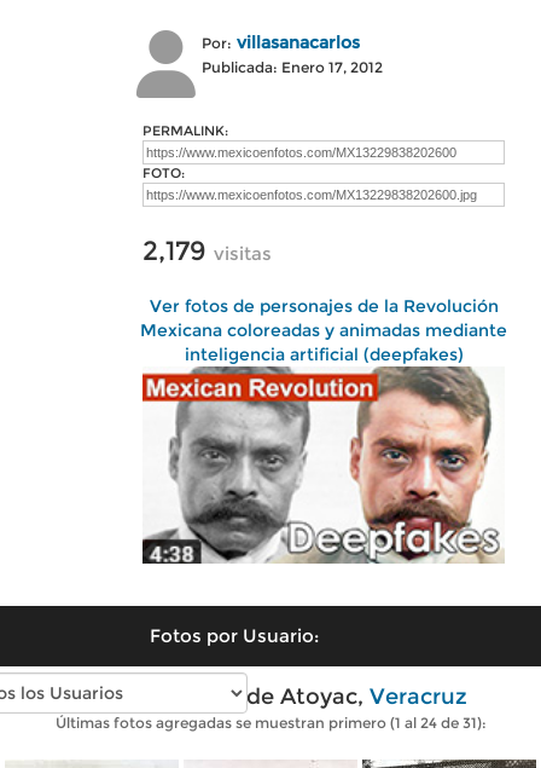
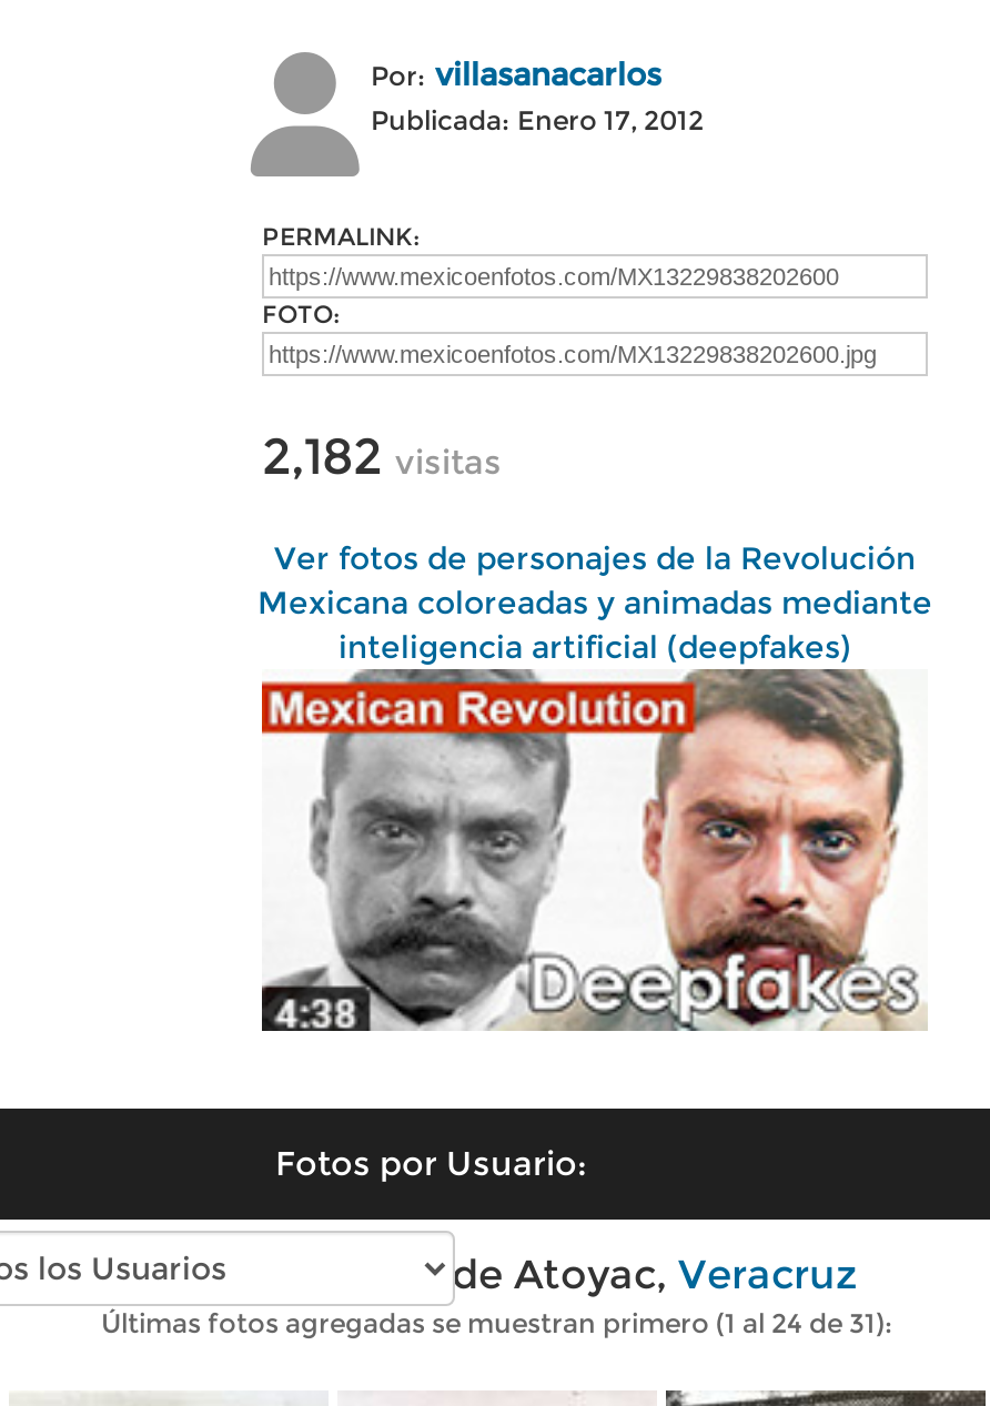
[142,233,272,267] 2,179 visitas -> [262,425,502,487] 2,182 visitas

